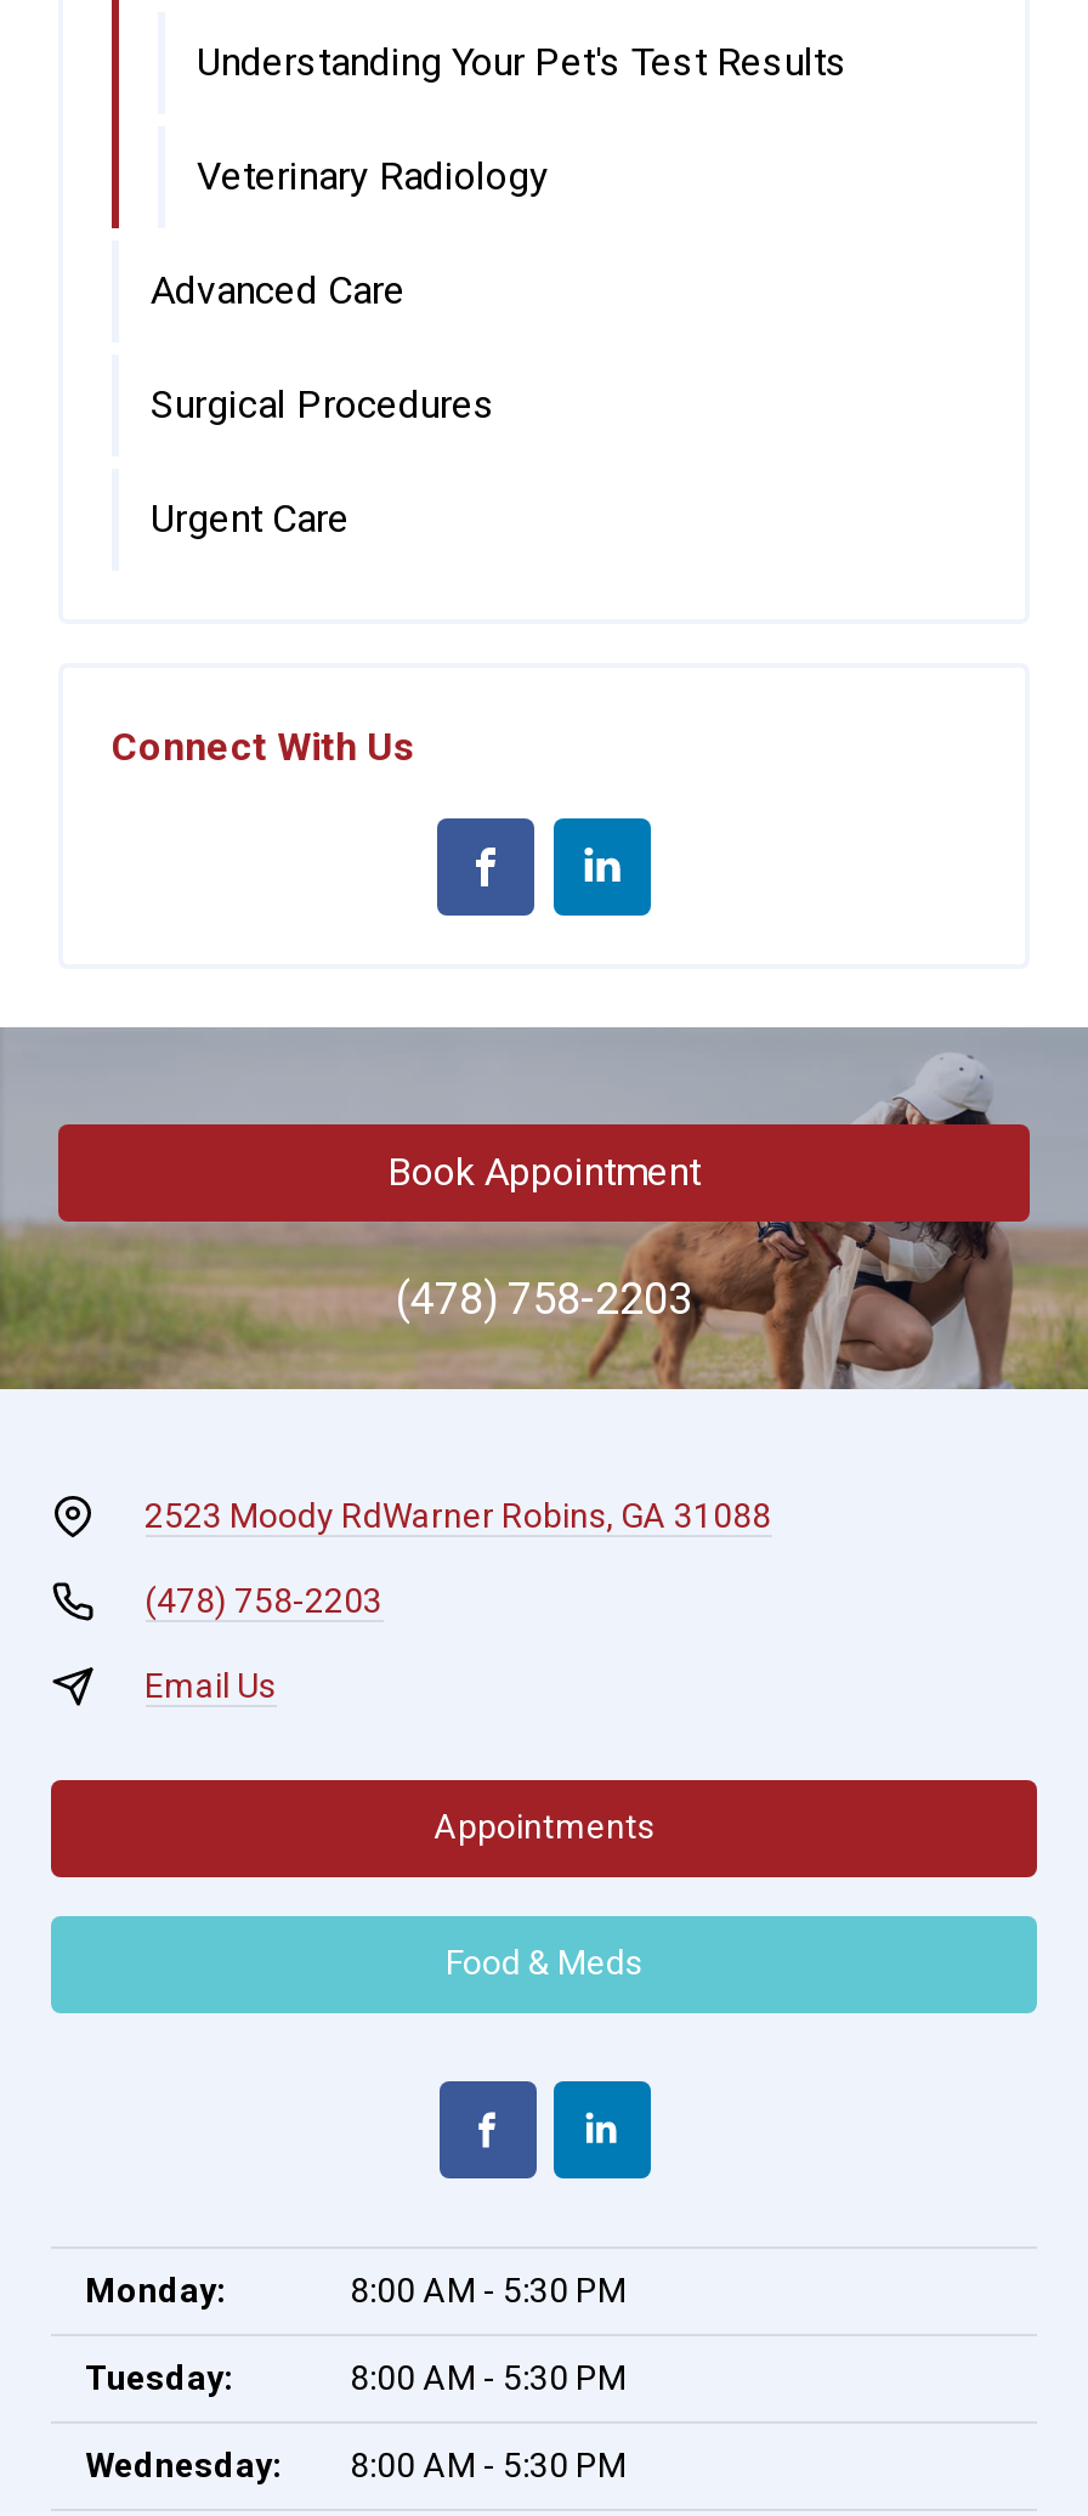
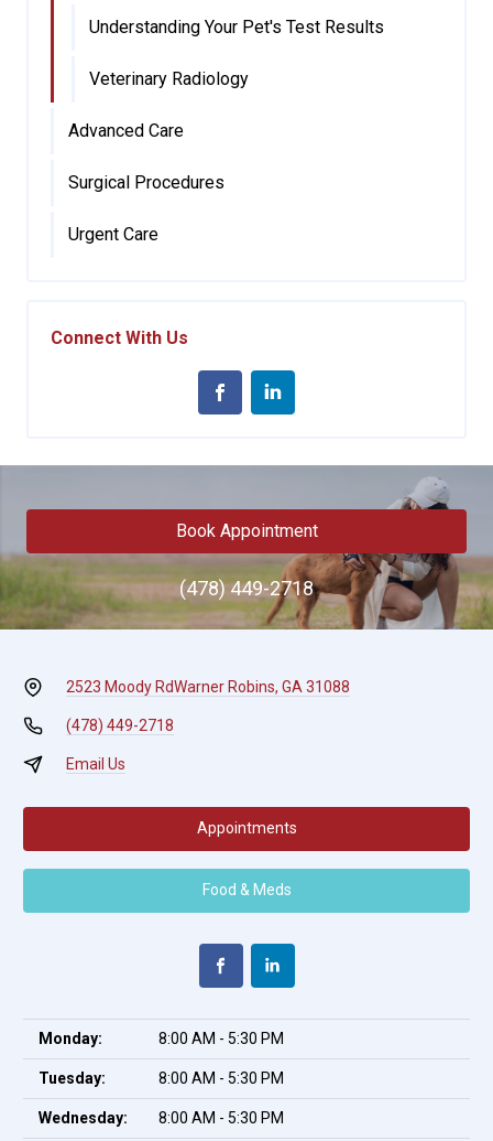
[396,1272,692,1323] (478) 758-2203 -> [179,576,314,599] (478) 449-2718
[144,1581,382,1619] (478) 758-2203 -> [65,716,173,734] (478) 449-2718

